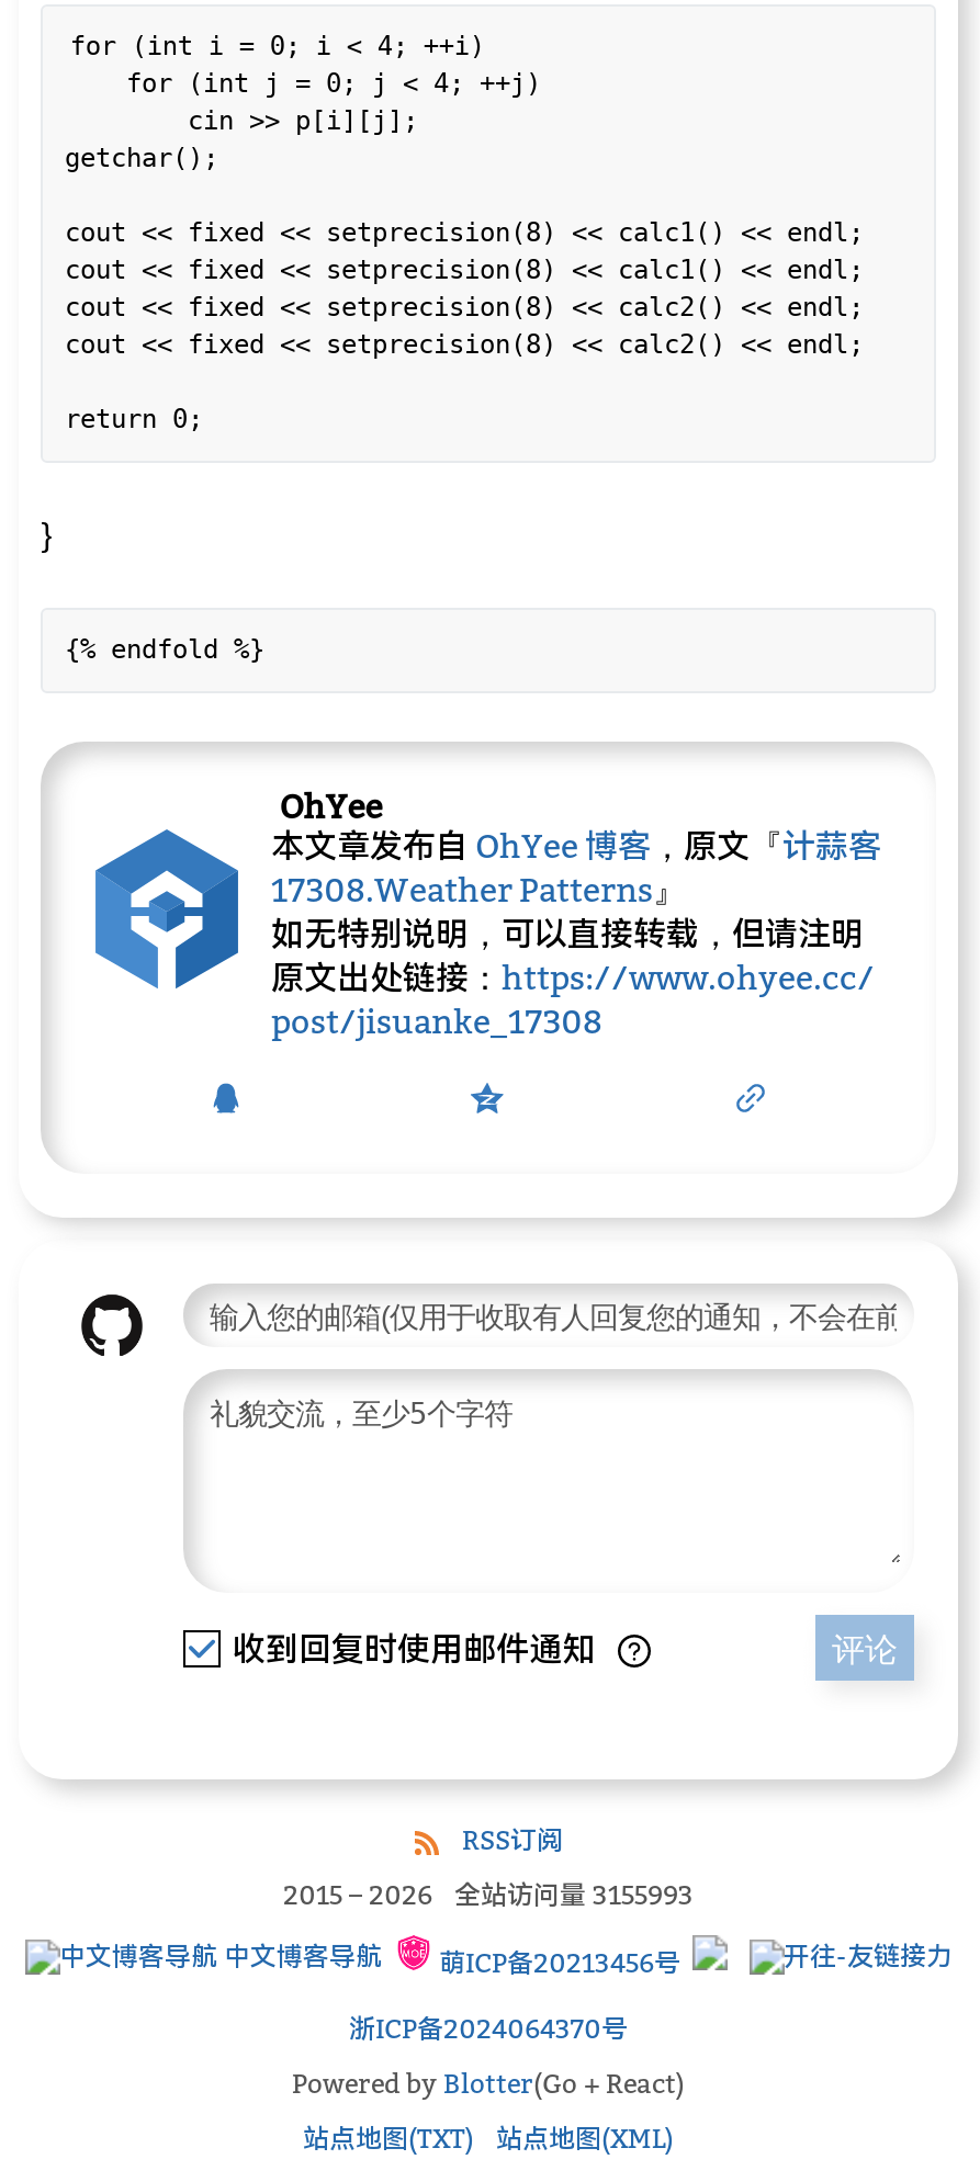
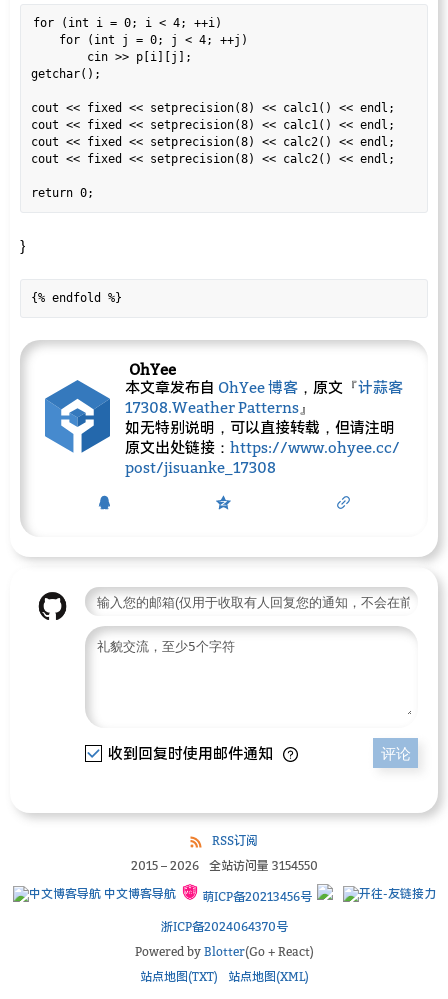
[283,1879,694,1912] 2015 – 2026 全站访问量3155993 -> [130,858,317,873] 2015 – 2026 全站访问量3154550

